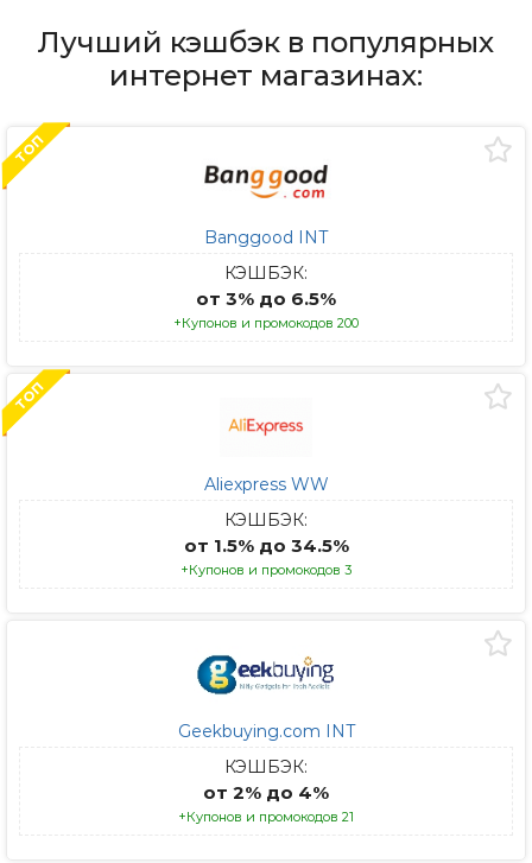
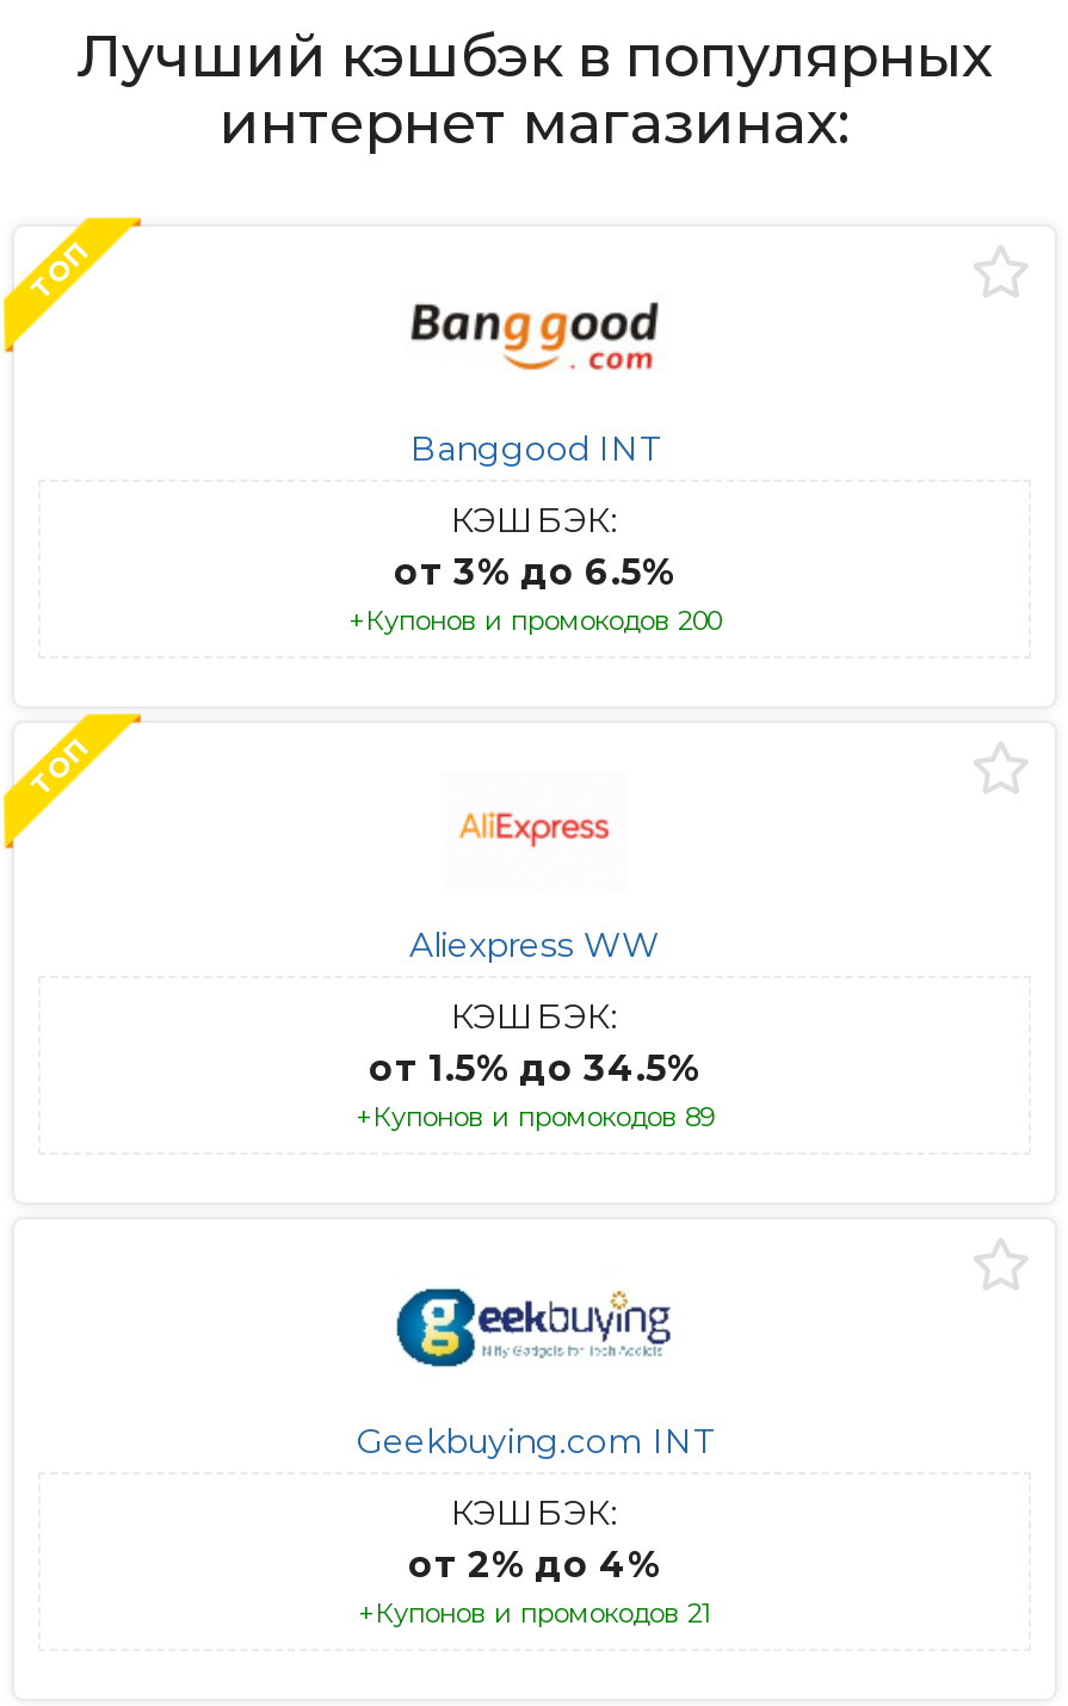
[180,562,351,578] +Купонов и промокодов 3 -> [356,1100,714,1134] +Купонов и промокодов 89

